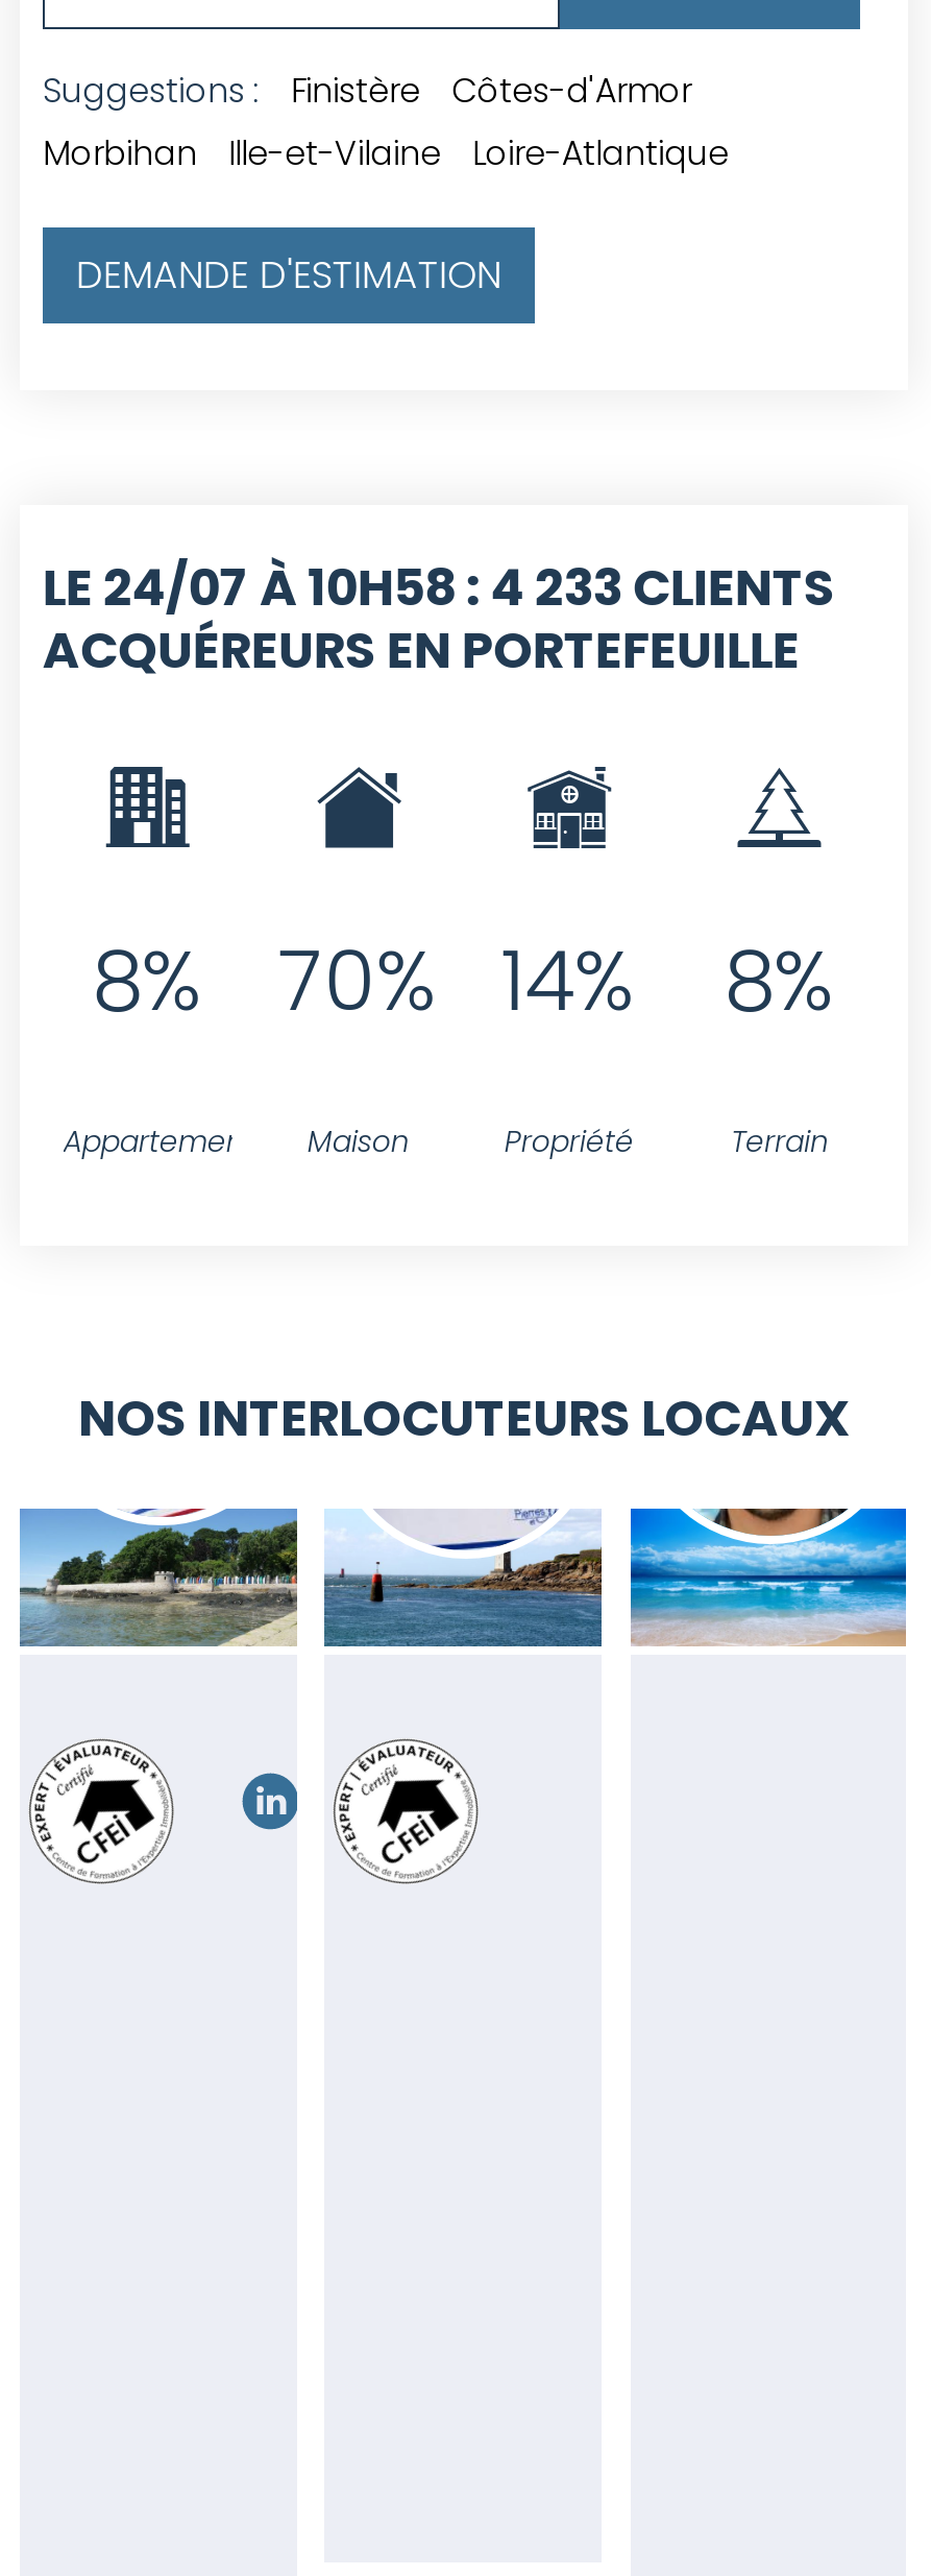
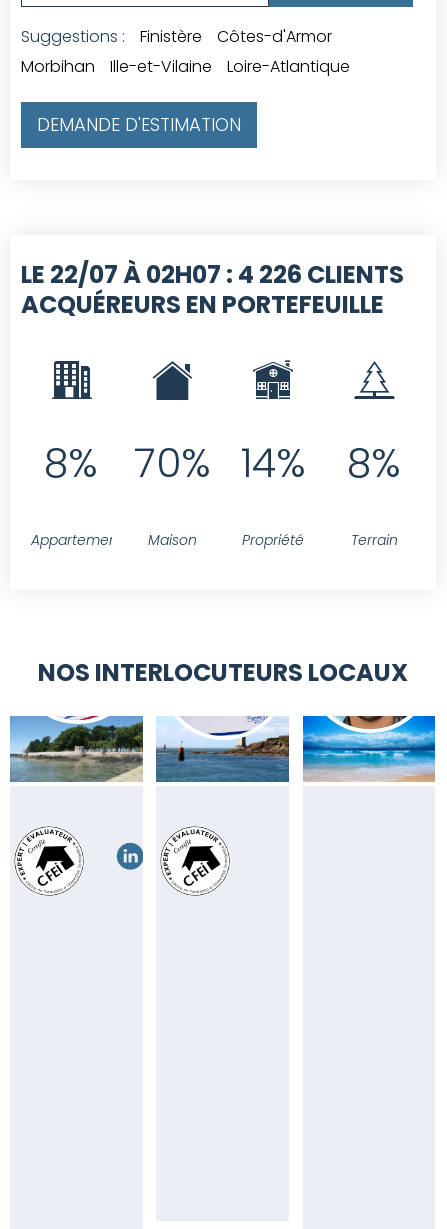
[42,553,835,622] LE 24/07 À 10H58 : 4 233 CLIENTS -> [21,258,404,291] LE 22/07 À 02H07 : 4 226 CLIENTS

